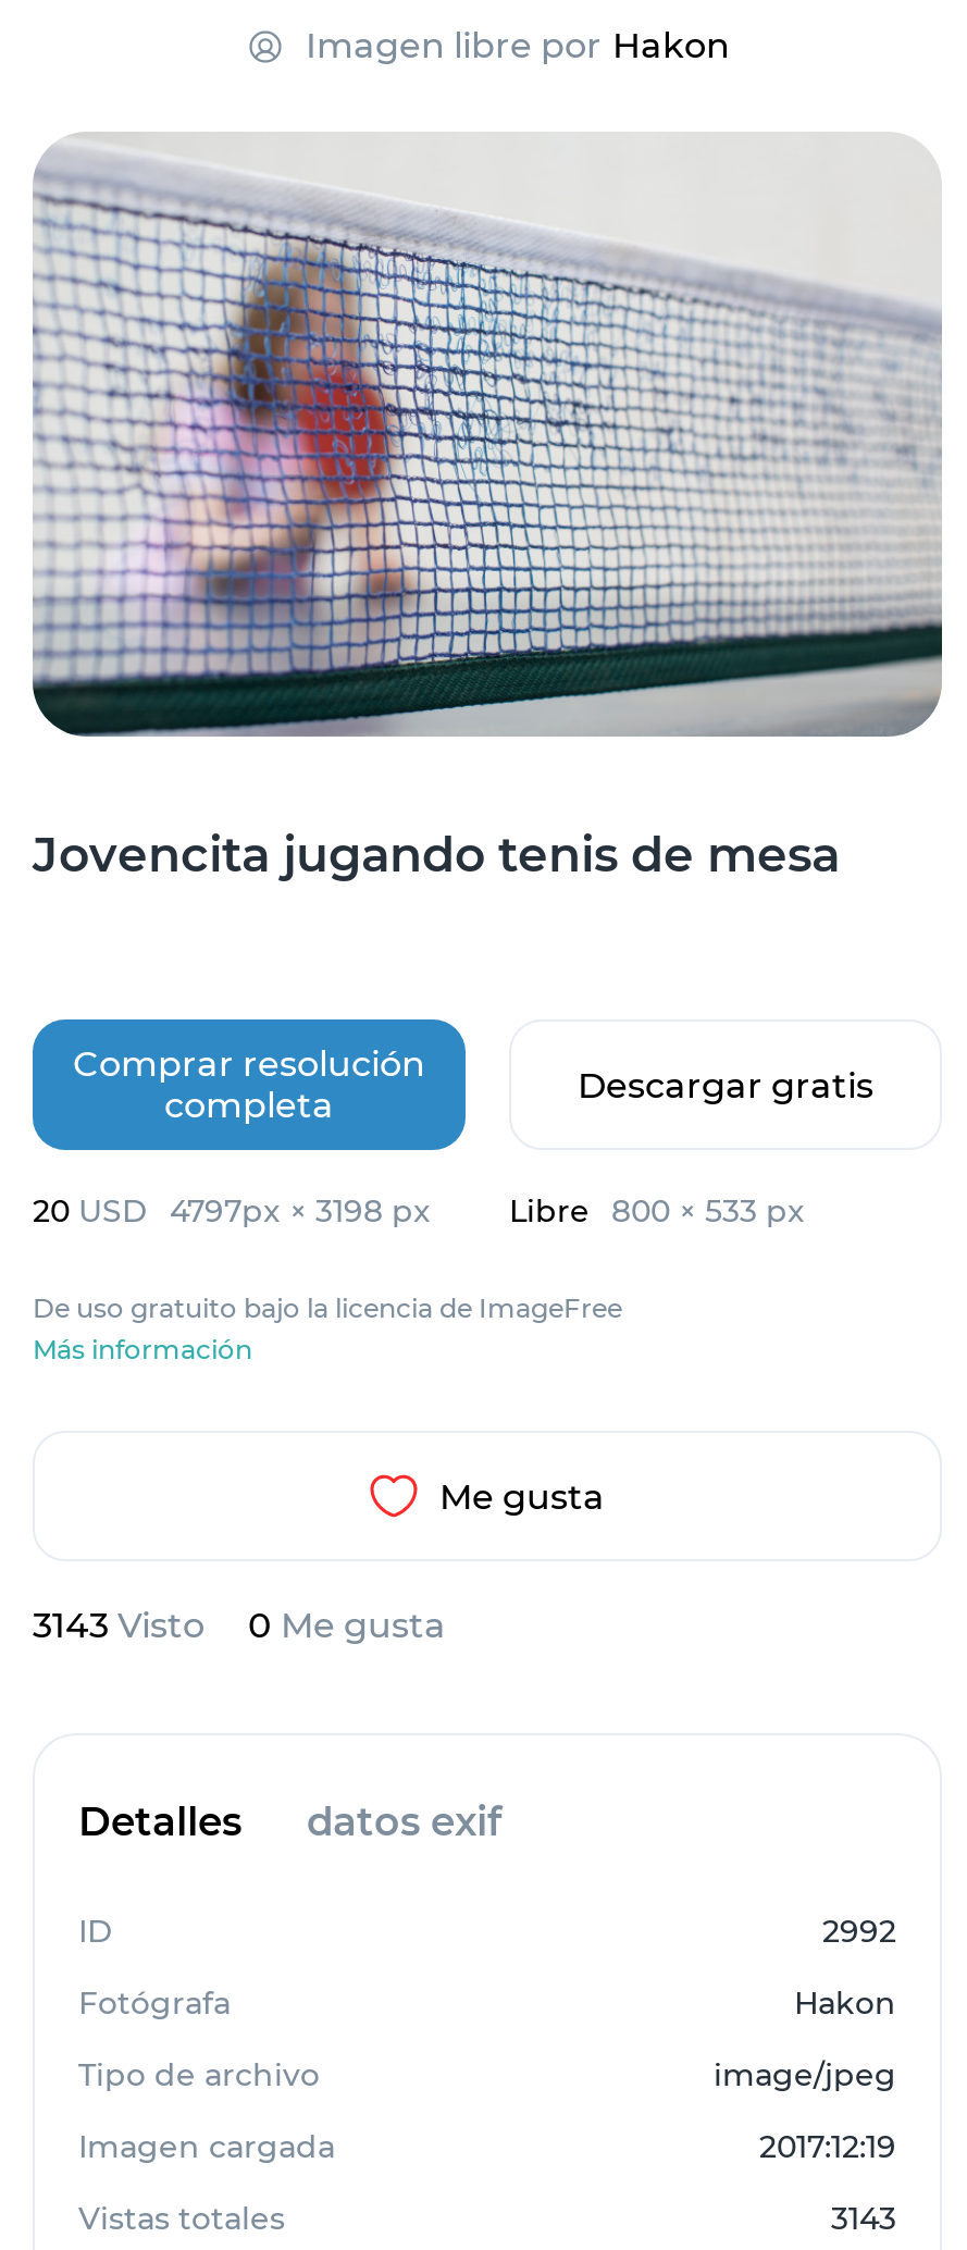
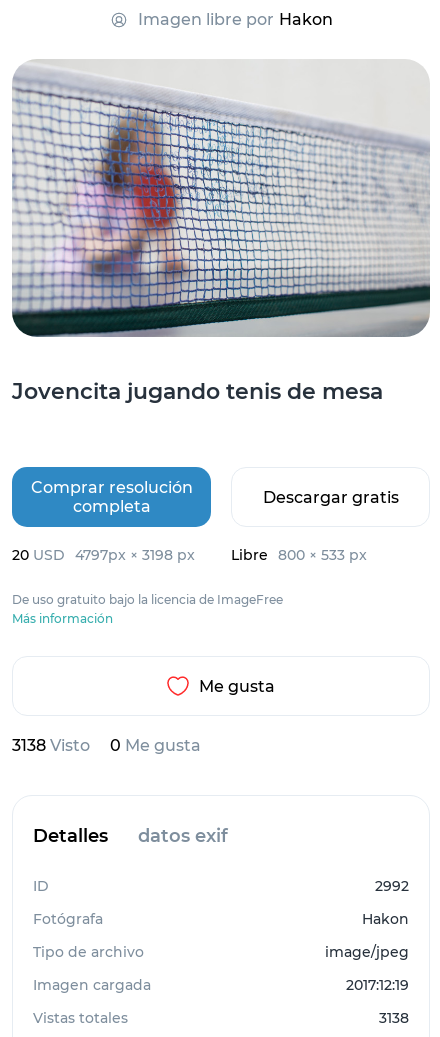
[33,1606,204,1647] 3143 Visto -> [12,736,90,755] 3138 Visto
[831,2200,896,2239] 3143 -> [379,1009,409,1027] 3138

